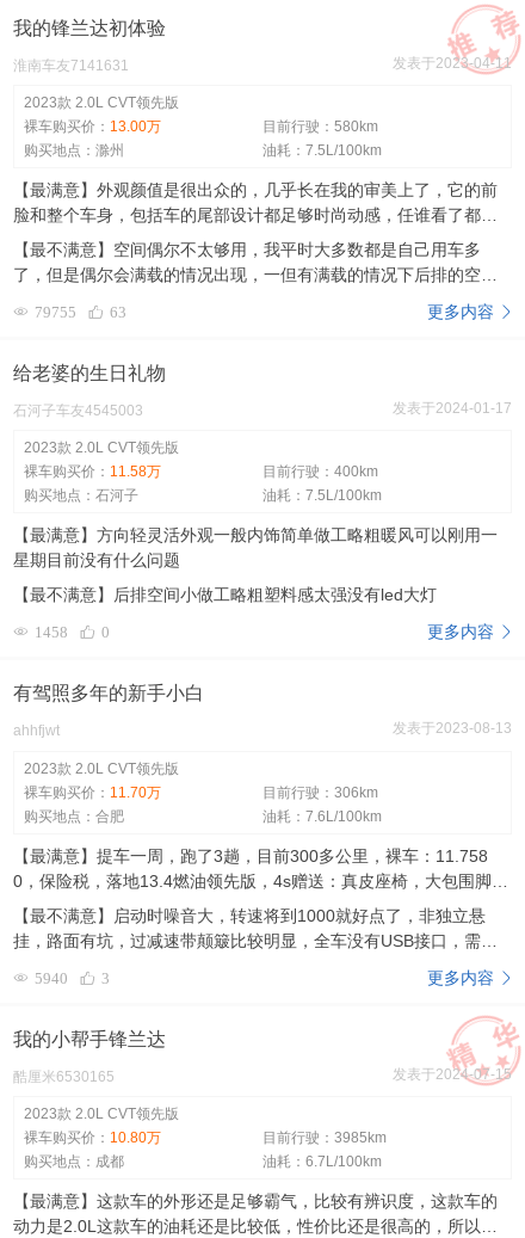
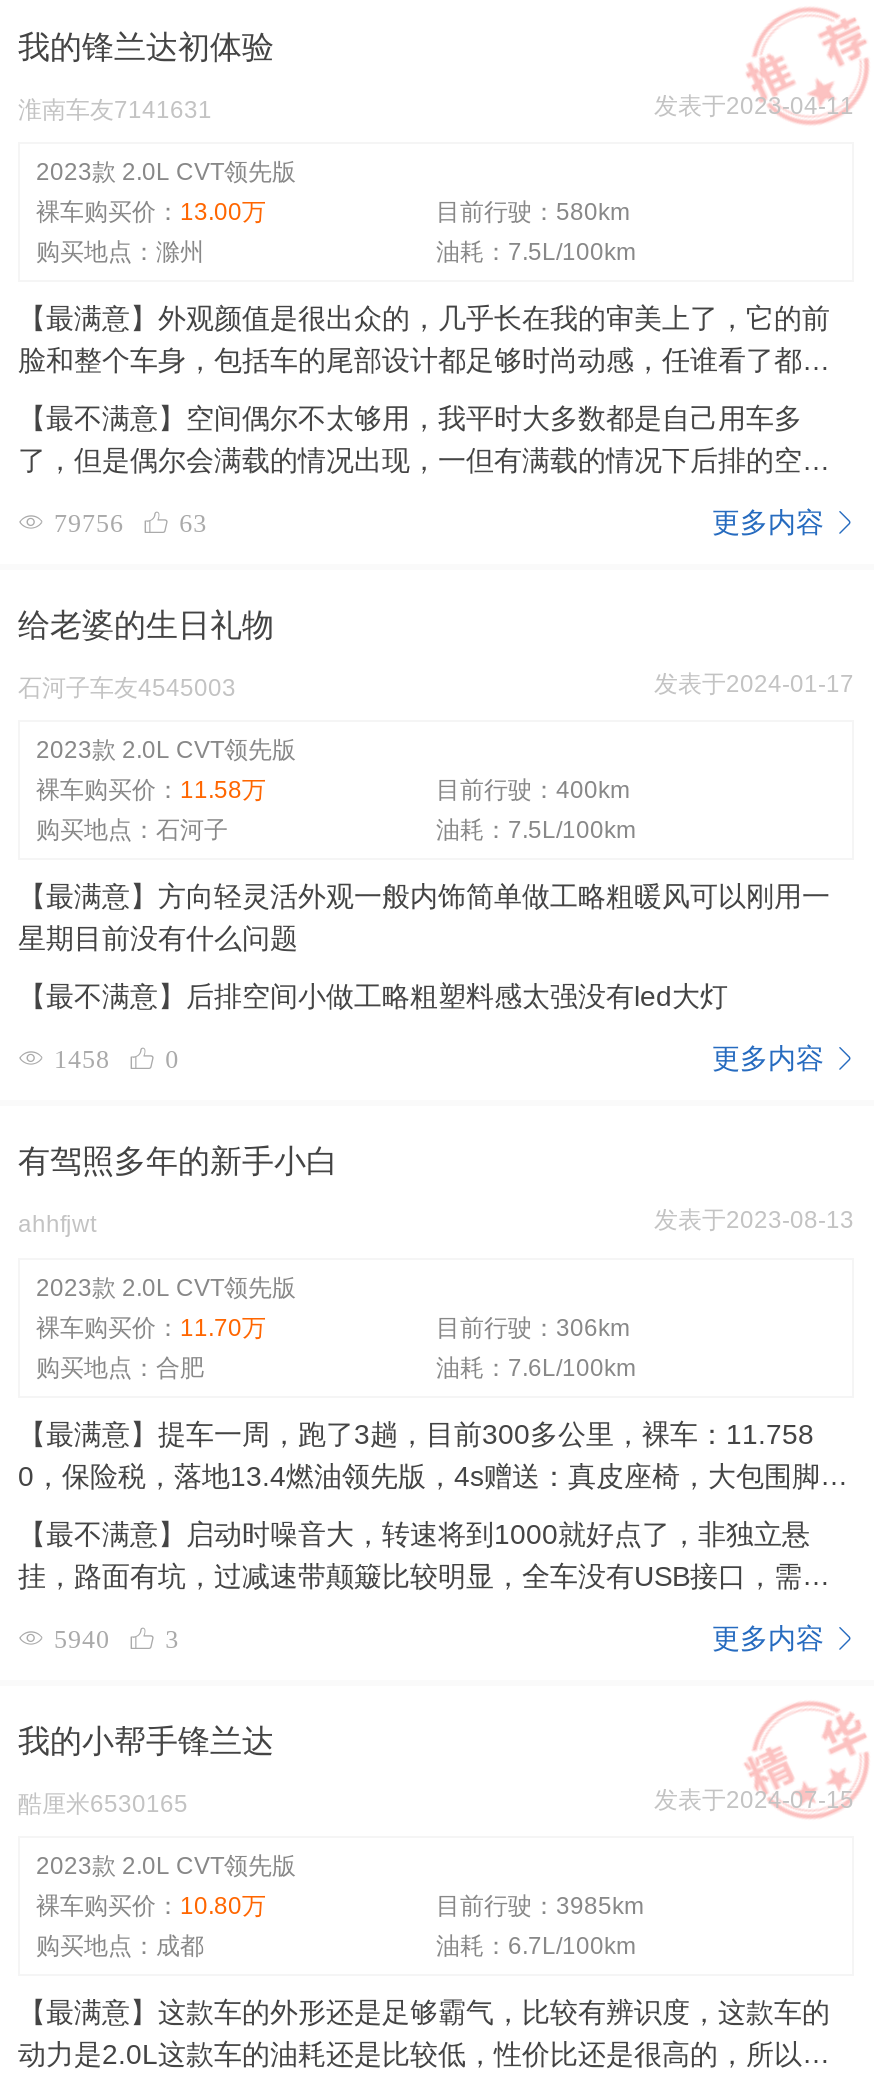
[35,305,76,320] 79755 -> [54,510,124,536] 79756

